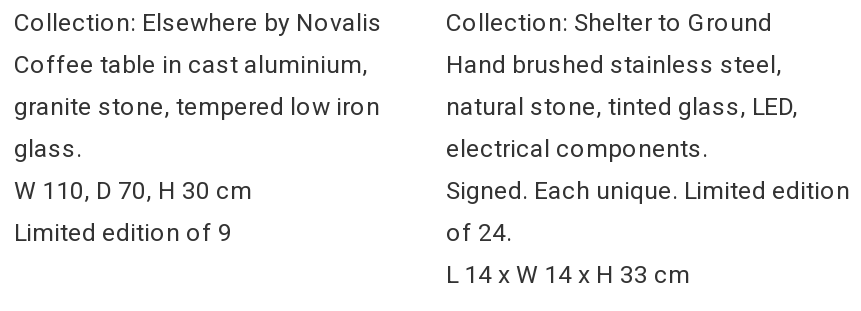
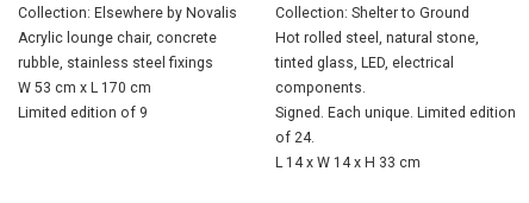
[14,50,380,204] Coffee table in cast aluminium, | granite stone, tempered low iron | glass. | W 110, D 70, H 30 cm -> [18,30,217,96] Acrylic lounge chair, concrete | rubble, stainless steel fixings | W 53 cm x L 170 cm
[446,50,782,78] Hand brushed stainless steel, -> [275,30,479,47] Hot rolled steel, natural stone,
[446,92,798,120] natural stone, tinted glass, LED, -> [275,55,454,71] tinted glass, LED, electrical
[446,134,708,162] electrical components. -> [275,80,366,96] components.
moved [14,218,232,246] -> [18,105,148,121]: Limited edition of 9

